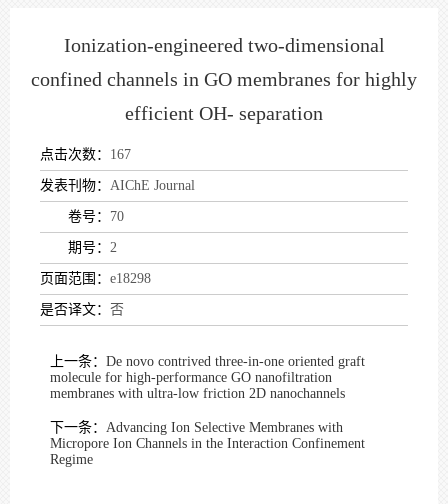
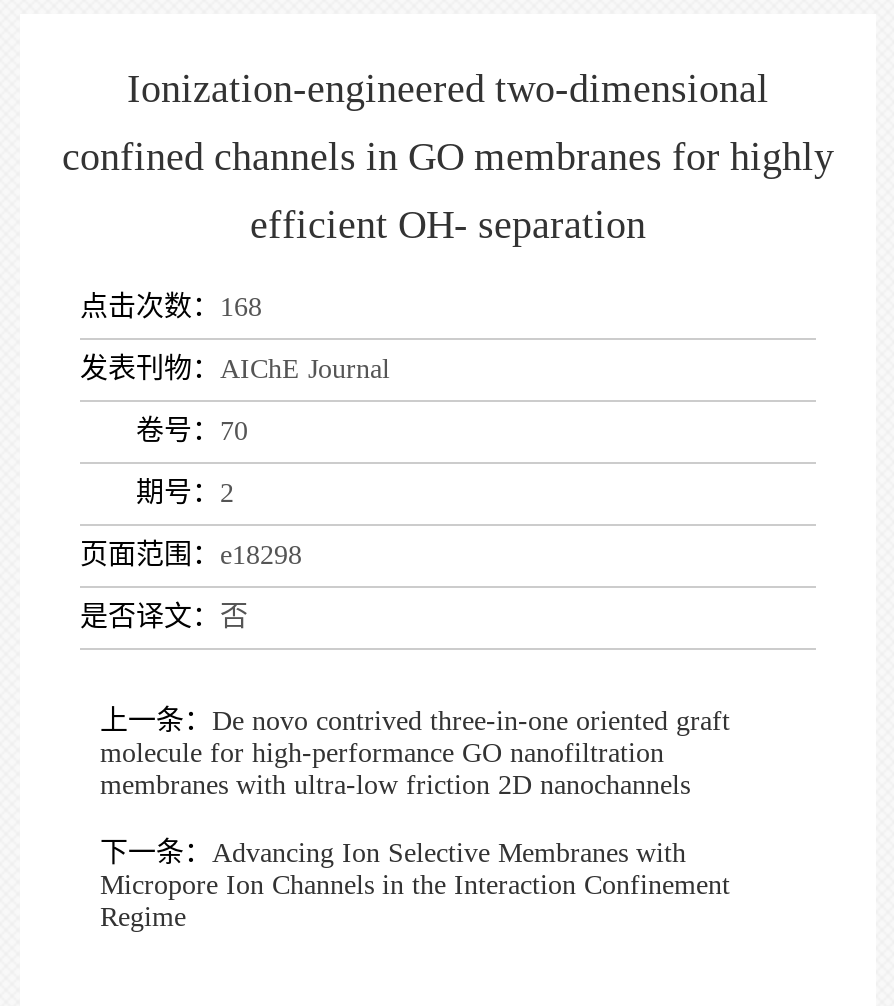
[40,147,131,162] 点击次数：167 -> [80,292,262,322] 点击次数：168

